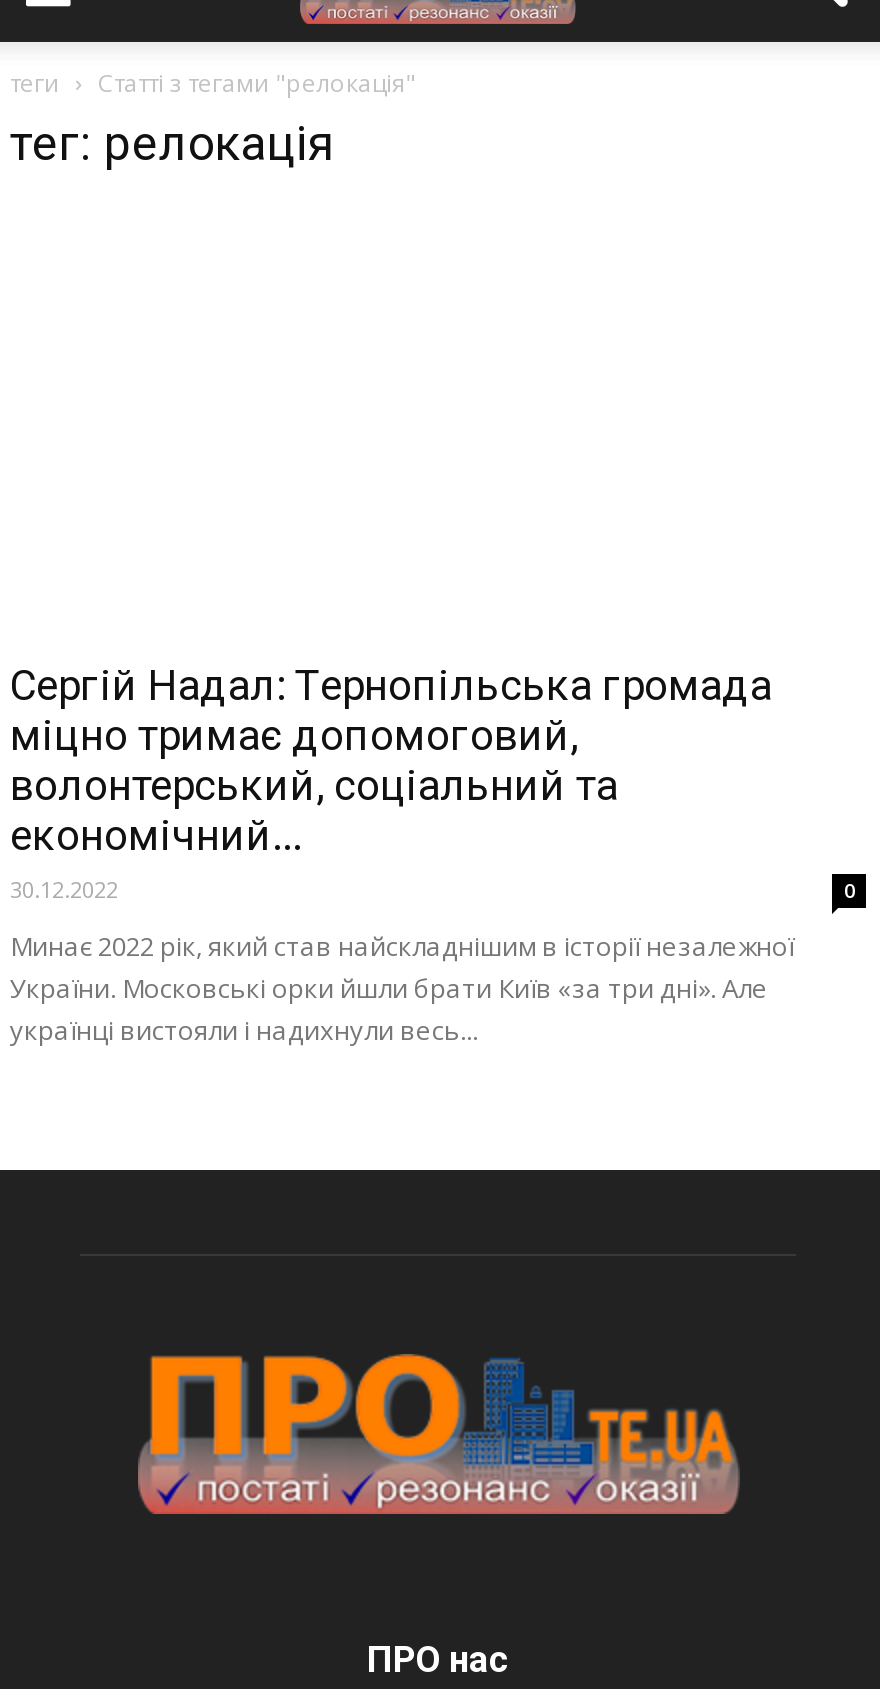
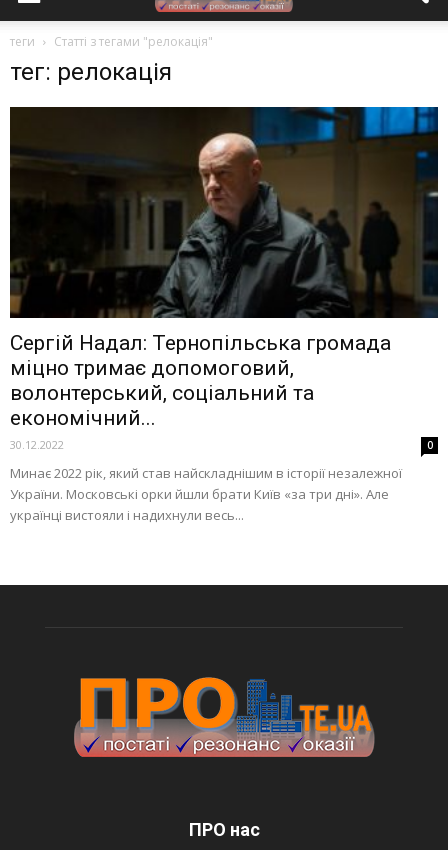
none -> [9,106,439,319] [image]

